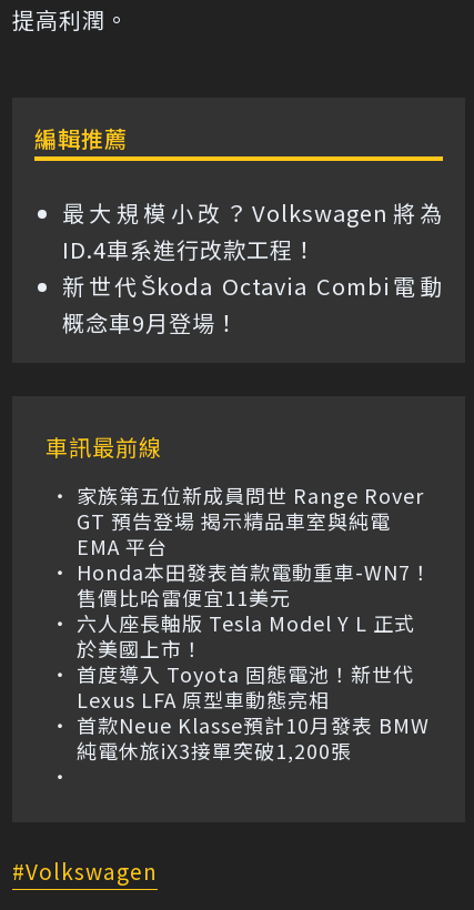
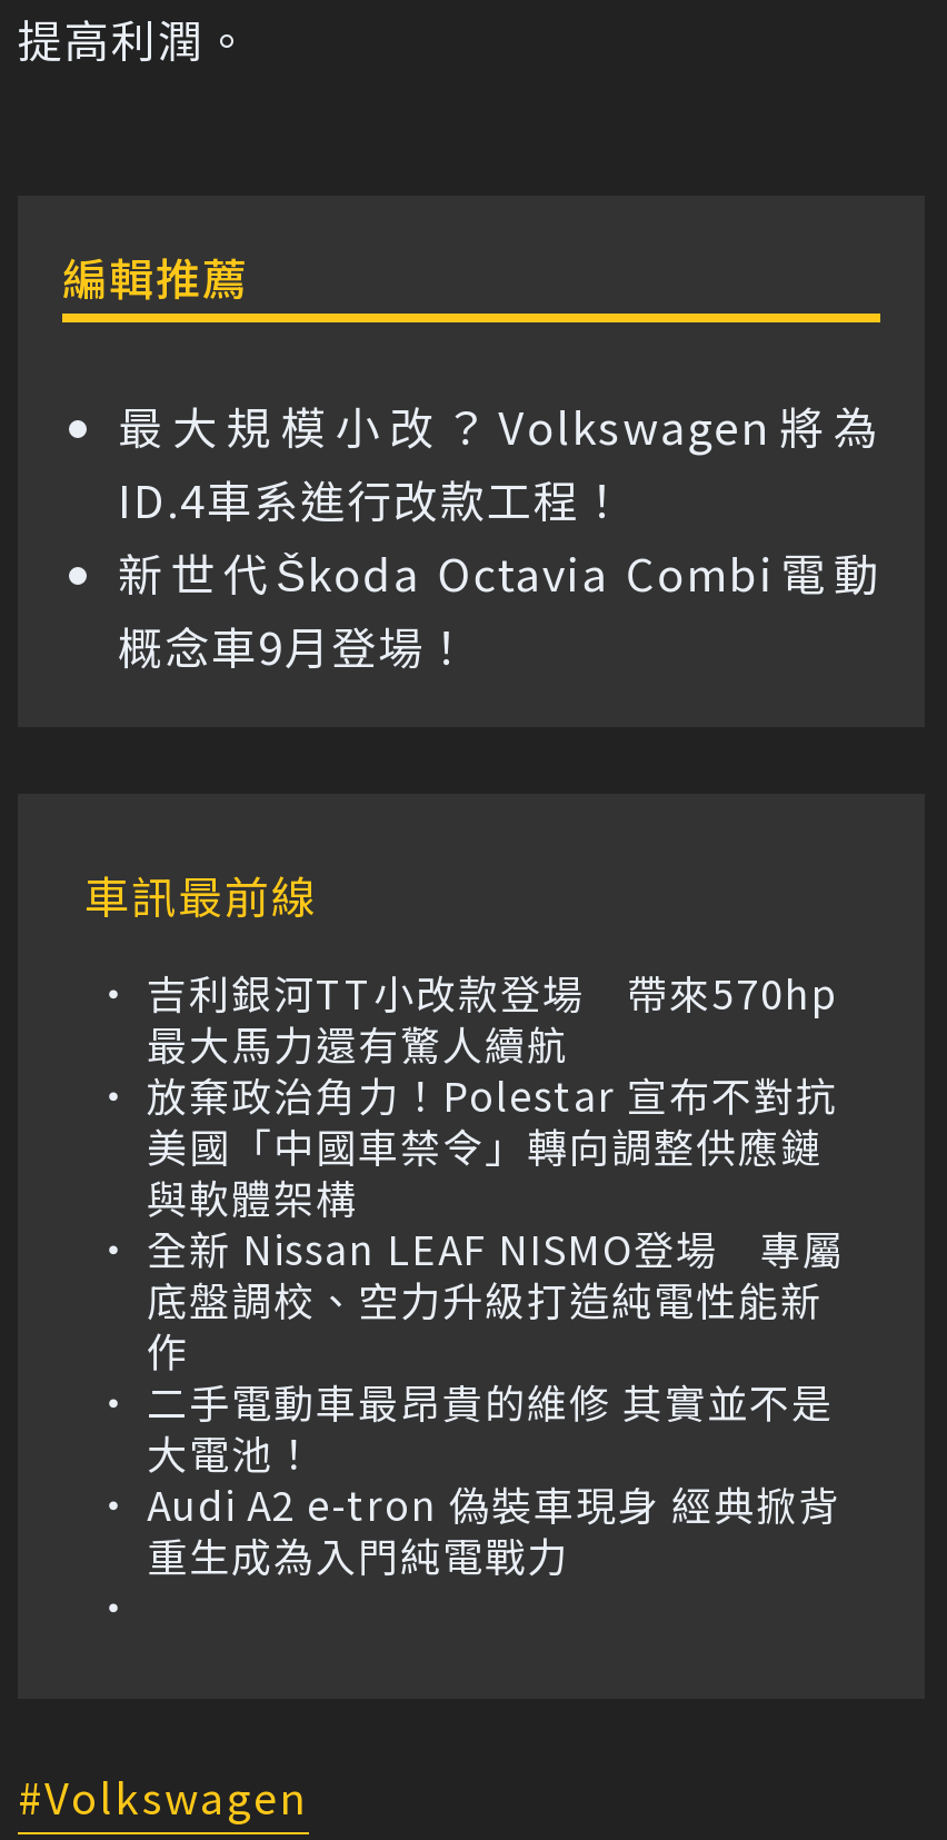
[77,480,432,764] 家族第五位新成員問世 Range Rover | GT 預告登場 揭示精品車室與純電 | EMA 平台 | Honda本田發表首款電動重車-WN7！ | 售價比哈雷便宜11美元 | 六人座長軸版 Tesla Model Y L 正式 | 於美國上市！ | 首度導入 Toyota 固態電池！新世代 | Lexus LFA 原型車動態亮相 | 首款Neue Klasse預計10月發表 BMW | 純電休旅iX3接單突破1,200張 -> [147,962,845,1583] 吉利銀河TT小改款登場 帶來570hp | 最大馬力還有驚人續航 | 放棄政治角力！Polestar 宣布不對抗 | 美國「中國車禁令」轉向調整供應鏈 | 與軟體架構 | 全新 Nissan LEAF NISMO登場 專屬 | 底盤調校、空力升級打造純電性能新 | 作 | 二手電動車最昂貴的維修 其實並不是 | 大電池！ | Audi A2 e-tron 偽裝車現身 經典掀背 | 重生成為入門純電戰力

